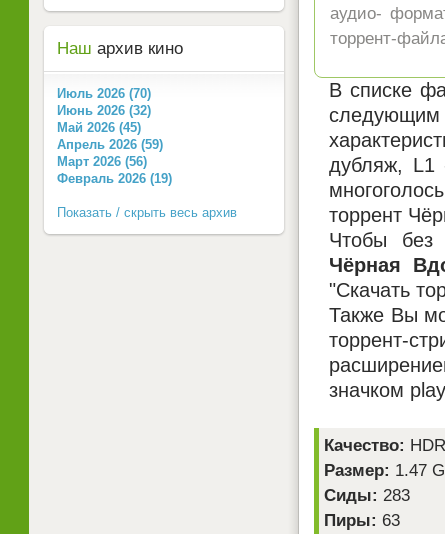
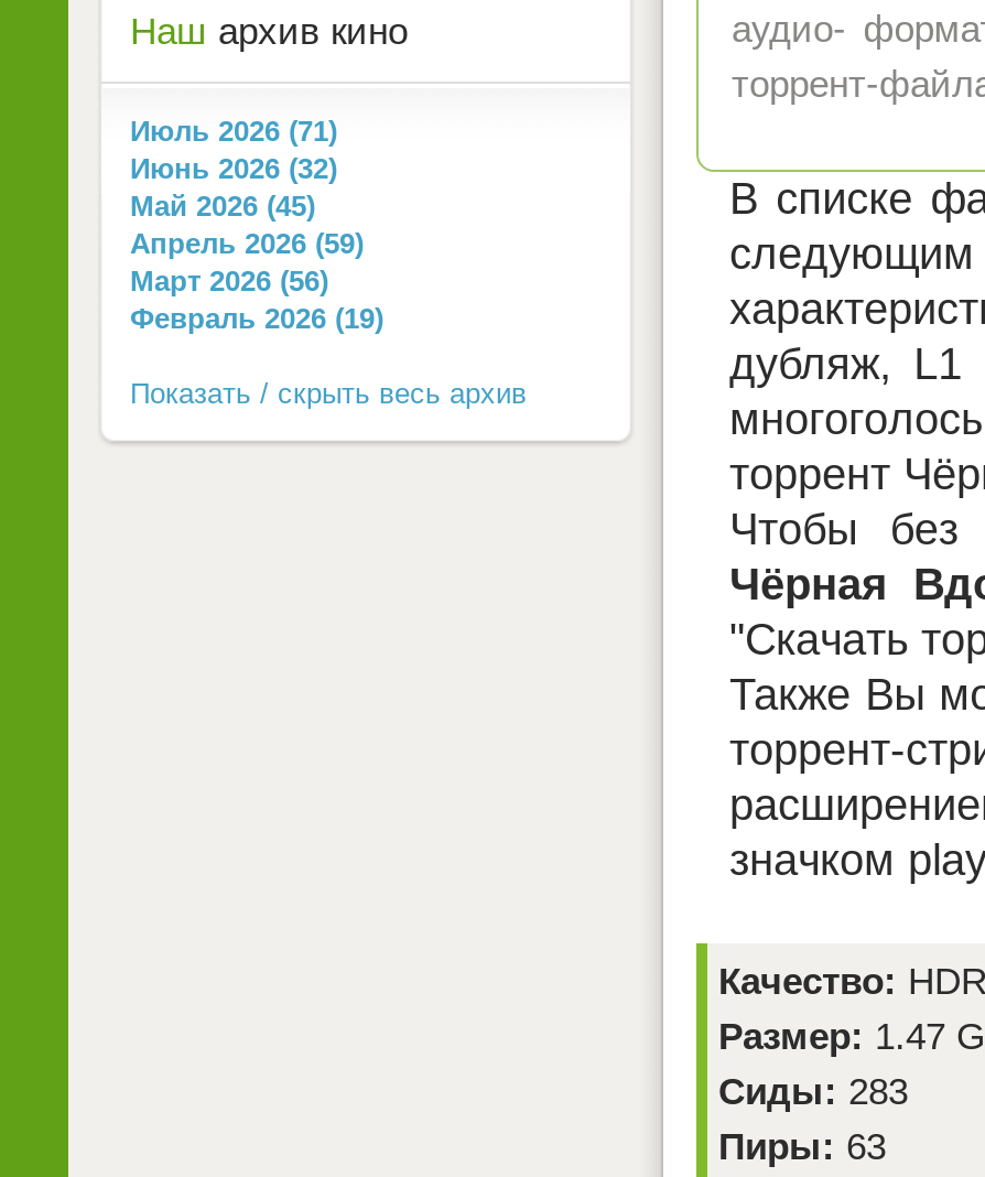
moved [57,39,183,58] -> [130,11,408,53]: Наш архив кино
[57,86,151,101] Июль 2026 (70) -> [130,115,337,148] Июль 2026 (71)
moved [57,103,237,220] -> [130,153,527,410]: Июнь 2026 (32) | Май 2026 (45) | Апрель 2026 (59) | Март 2026 (56) | Февраль 2026 (19) | Показать / скрыть весь архив

